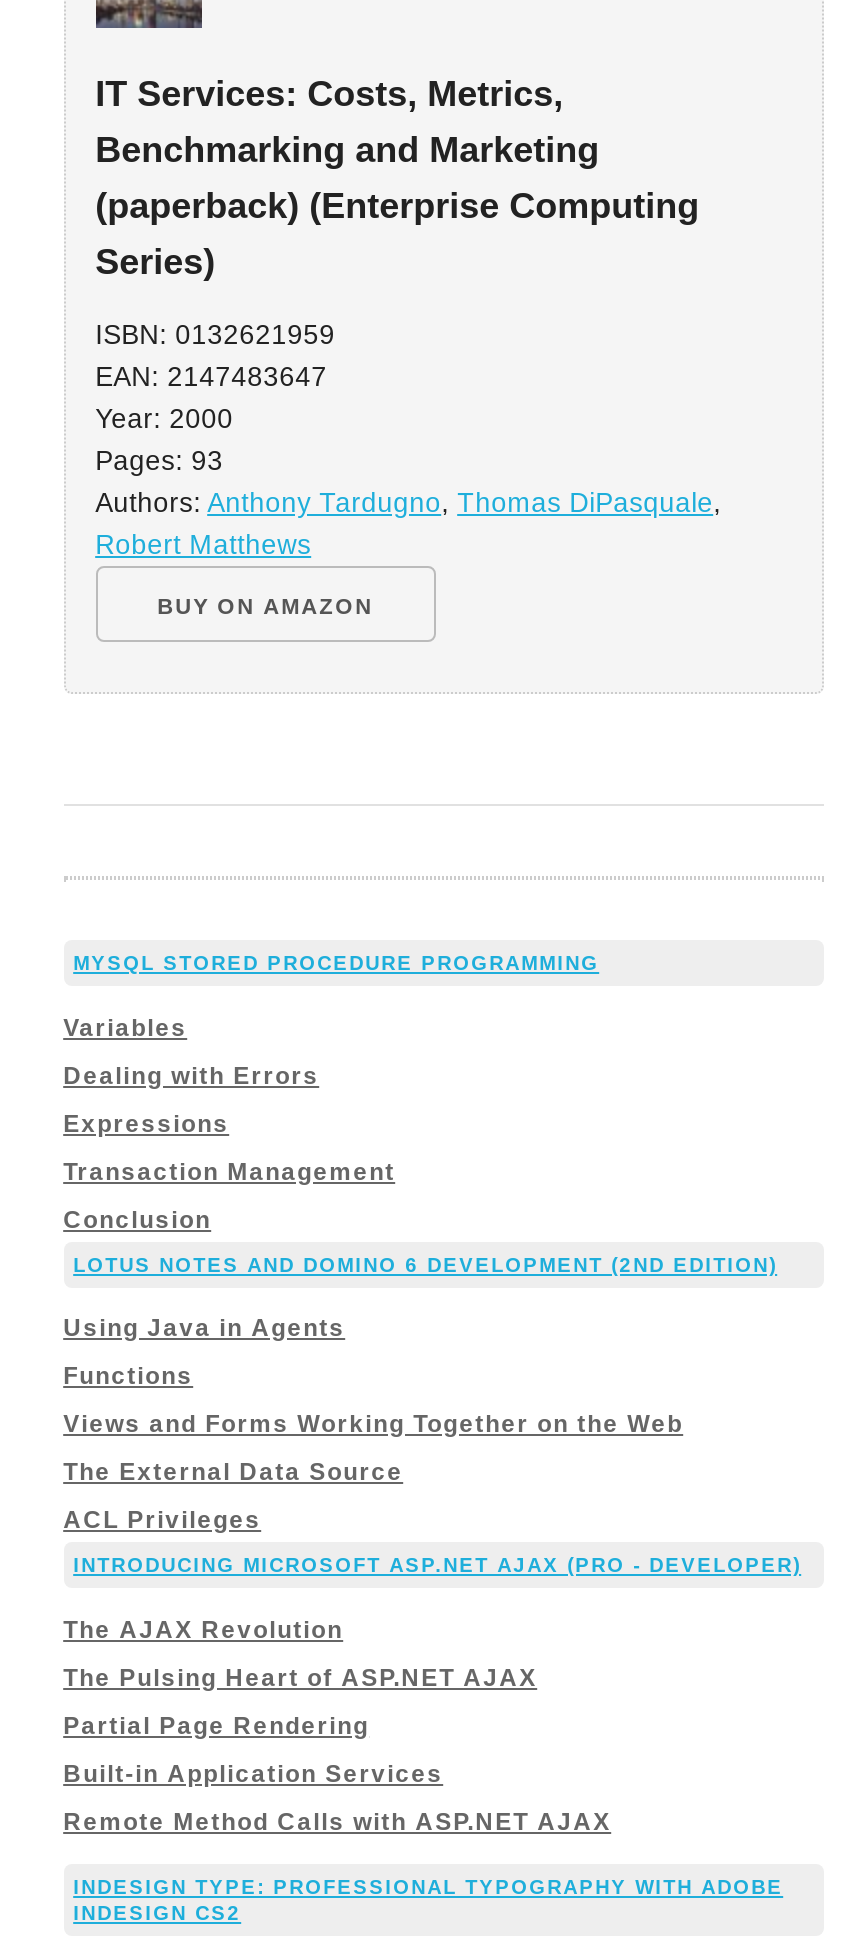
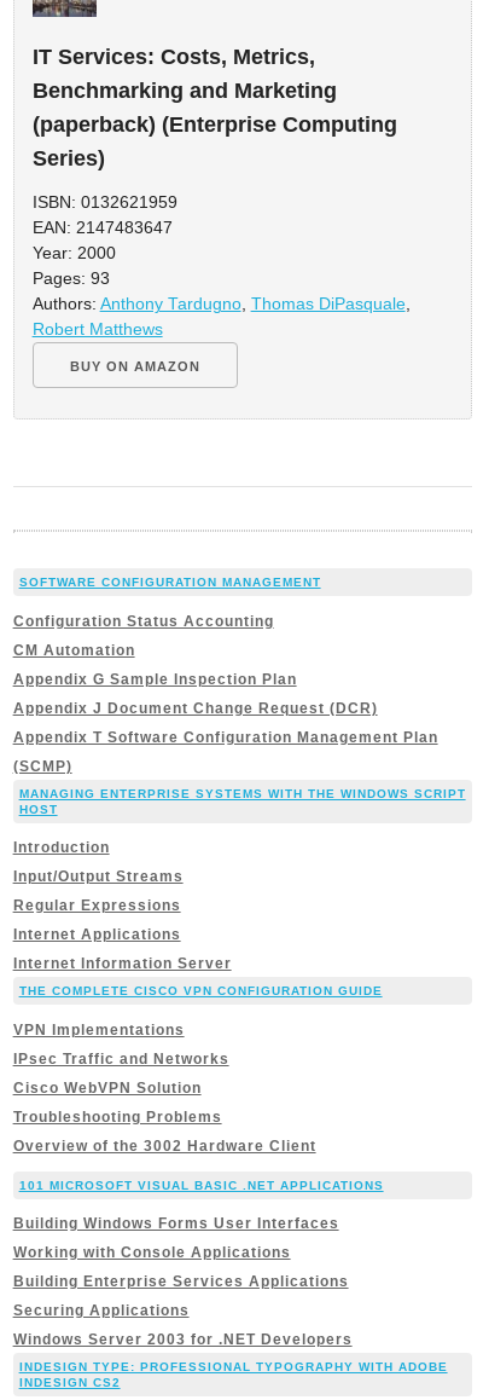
[63,953,801,1836] MYSQL STORED PROCEDURE PROGRAMMING | Variables | Dealing with Errors | Expressions | Transaction Management | Conclusion | LOTUS NOTES AND DOMINO 6 DEVELOPMENT (2ND EDITION) | Using Java in Agents | Functions | Views and Forms Working Together on the Web | The External Data Source | ACL Privileges | INTRODUCING MICROSOFT ASP.NET AJAX (PRO - DEVELOPER) | The AJAX Revolution | The Pulsing Heart of ASP.NET AJAX | Partial Page Rendering | Built-in Application Services | Remote Method Calls with ASP.NET AJAX -> [13,576,466,1348] SOFTWARE CONFIGURATION MANAGEMENT | Configuration Status Accounting | CM Automation | Appendix G Sample Inspection Plan | Appendix J Document Change Request (DCR) | Appendix T Software Configuration Management Plan | (SCMP) | MANAGING ENTERPRISE SYSTEMS WITH THE WINDOWS SCRIPT | HOST | Introduction | Input/Output Streams | Regular Expressions | Internet Applications | Internet Information Server | THE COMPLETE CISCO VPN CONFIGURATION GUIDE | VPN Implementations | IPsec Traffic and Networks | Cisco WebVPN Solution | Troubleshooting Problems | Overview of the 3002 Hardware Client | 101 MICROSOFT VISUAL BASIC .NET APPLICATIONS | Building Windows Forms User Interfaces | Working with Console Applications | Building Enterprise Services Applications | Securing Applications | Windows Server 2003 for .NET Developers

